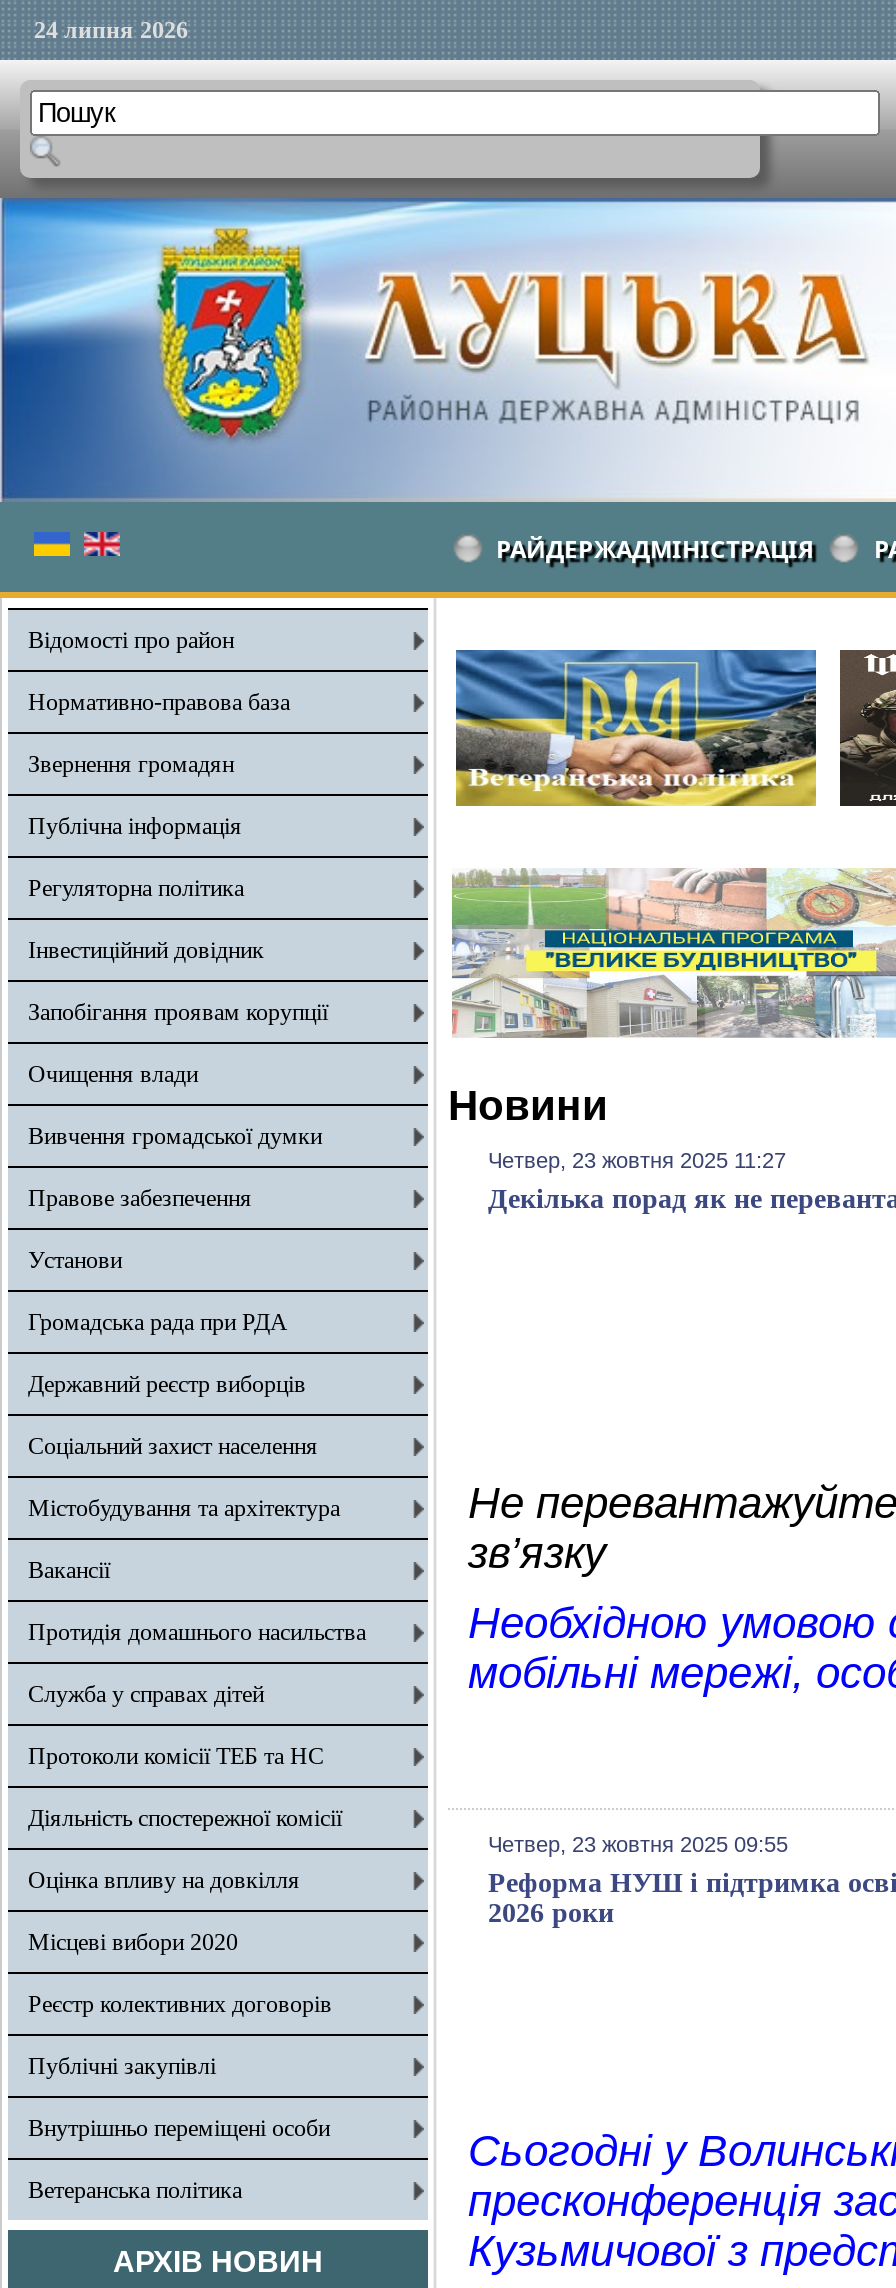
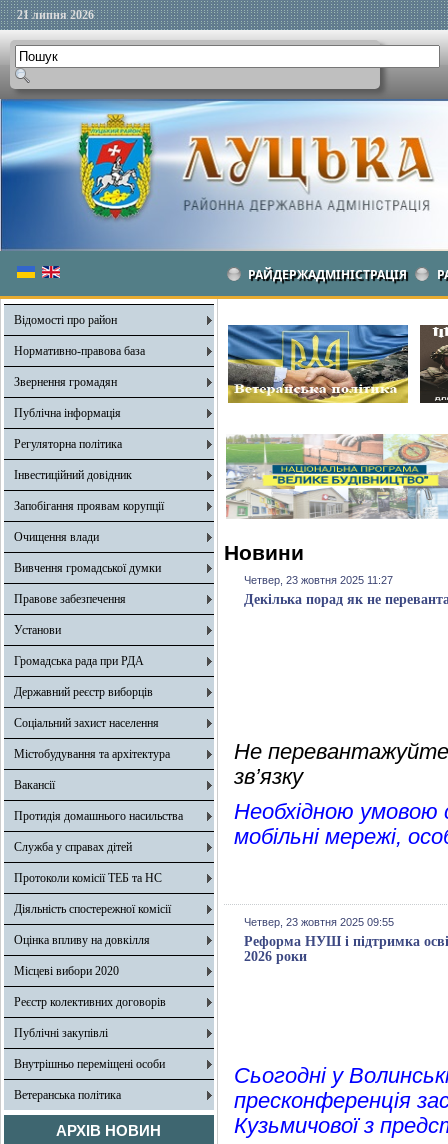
[34,16,188,44] 24 липня 2026 -> [17,8,94,22] 21 липня 2026

